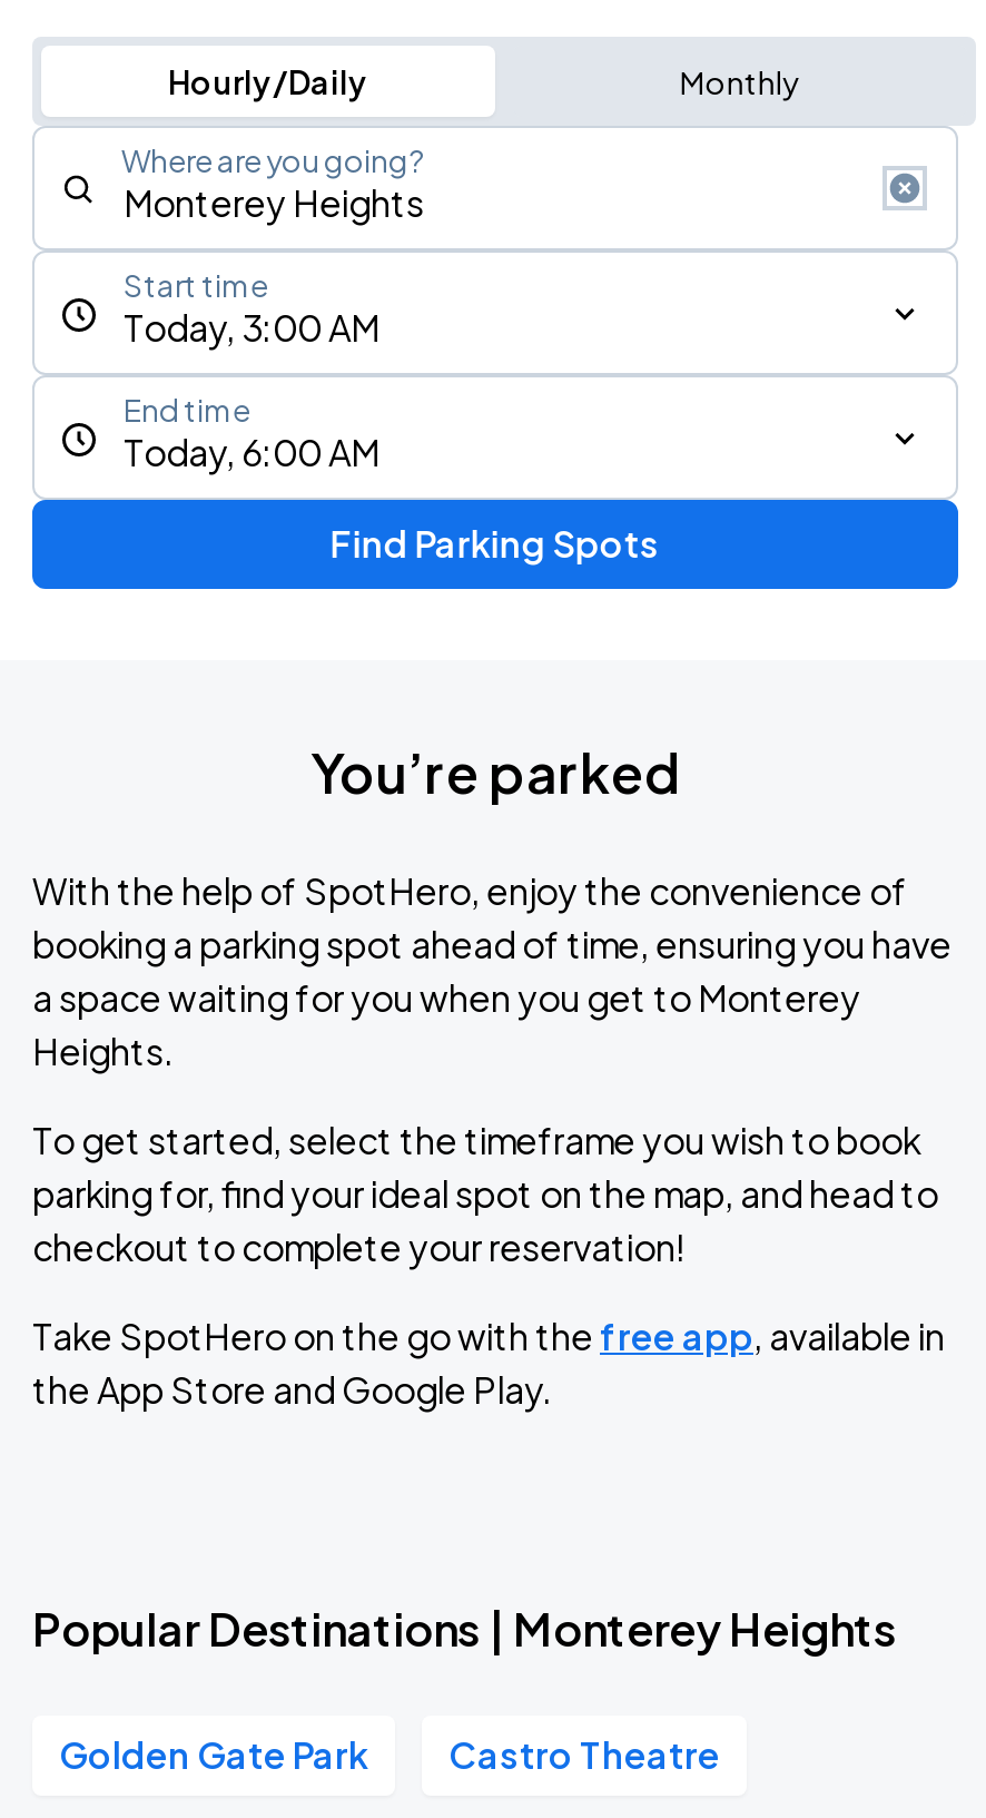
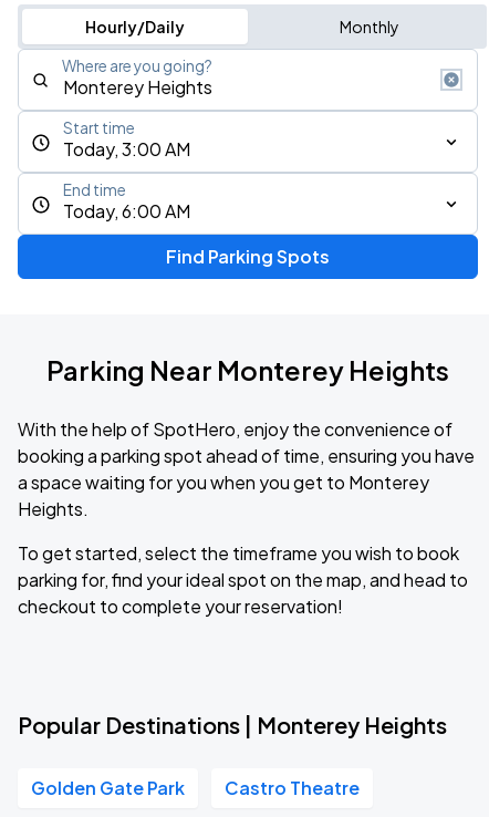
[310,738,680,805] You’re parked -> [46,353,449,386] Parking Near Monterey Heights
[32,1313,945,1413] Take SpotHero on the go with the free app, available in | the App Store and Google Play. -> none

